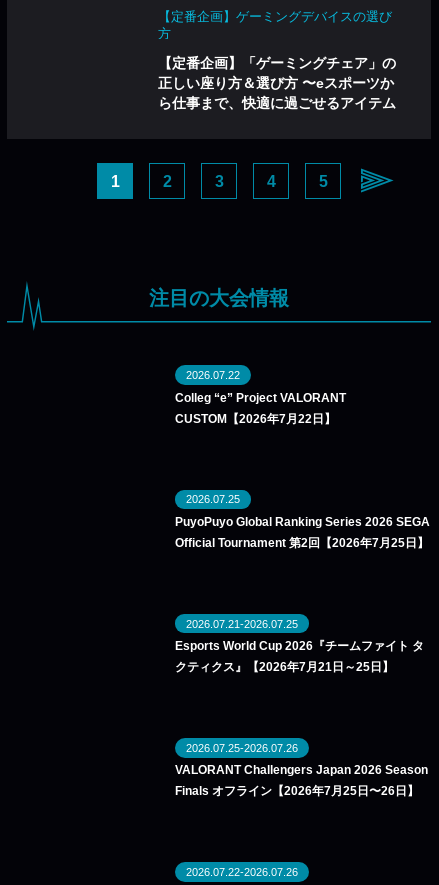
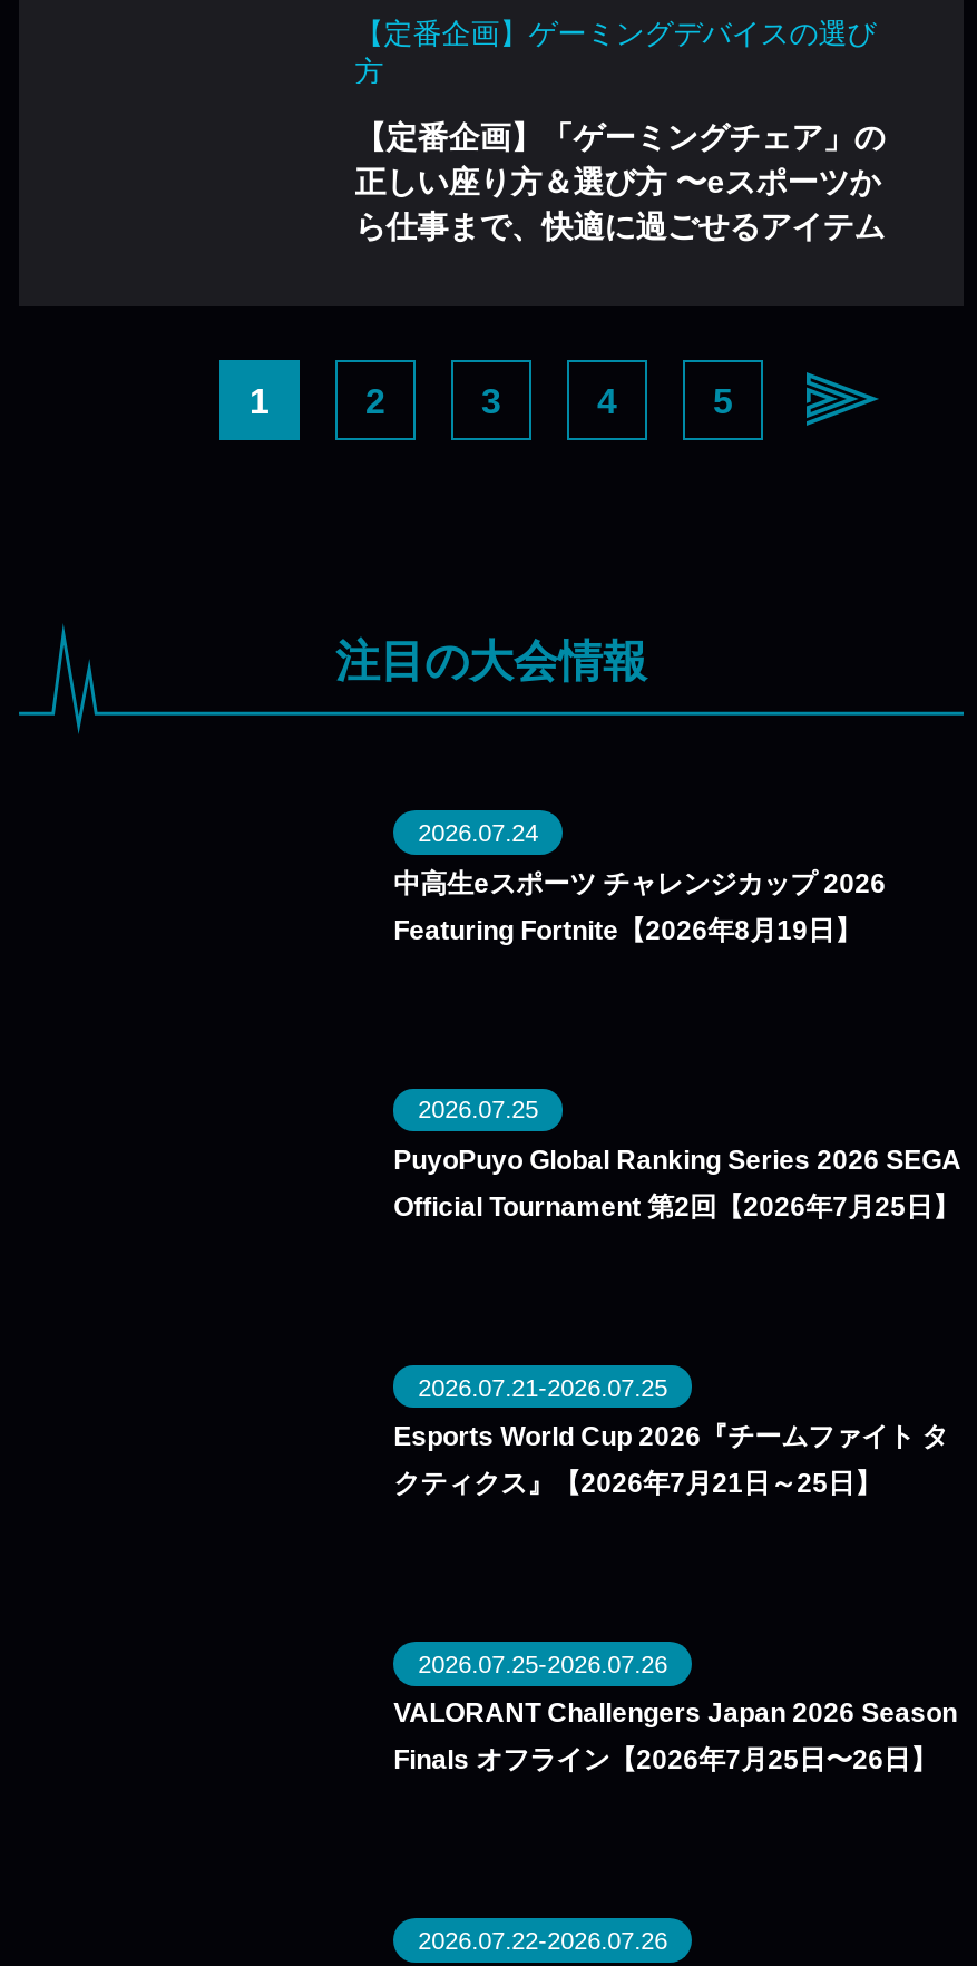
[186,369,240,381] 2026.07.22 -> [418,819,538,846] 2026.07.24
[175,390,346,404] Colleg “e” Project VALORANT -> [393,867,886,898] 中高生eスポーツ チャレンジカップ 2026
[175,411,336,425] CUSTOM【2026年7月22日】 -> [393,914,861,945] Featuring Fortnite【2026年8月19日】

